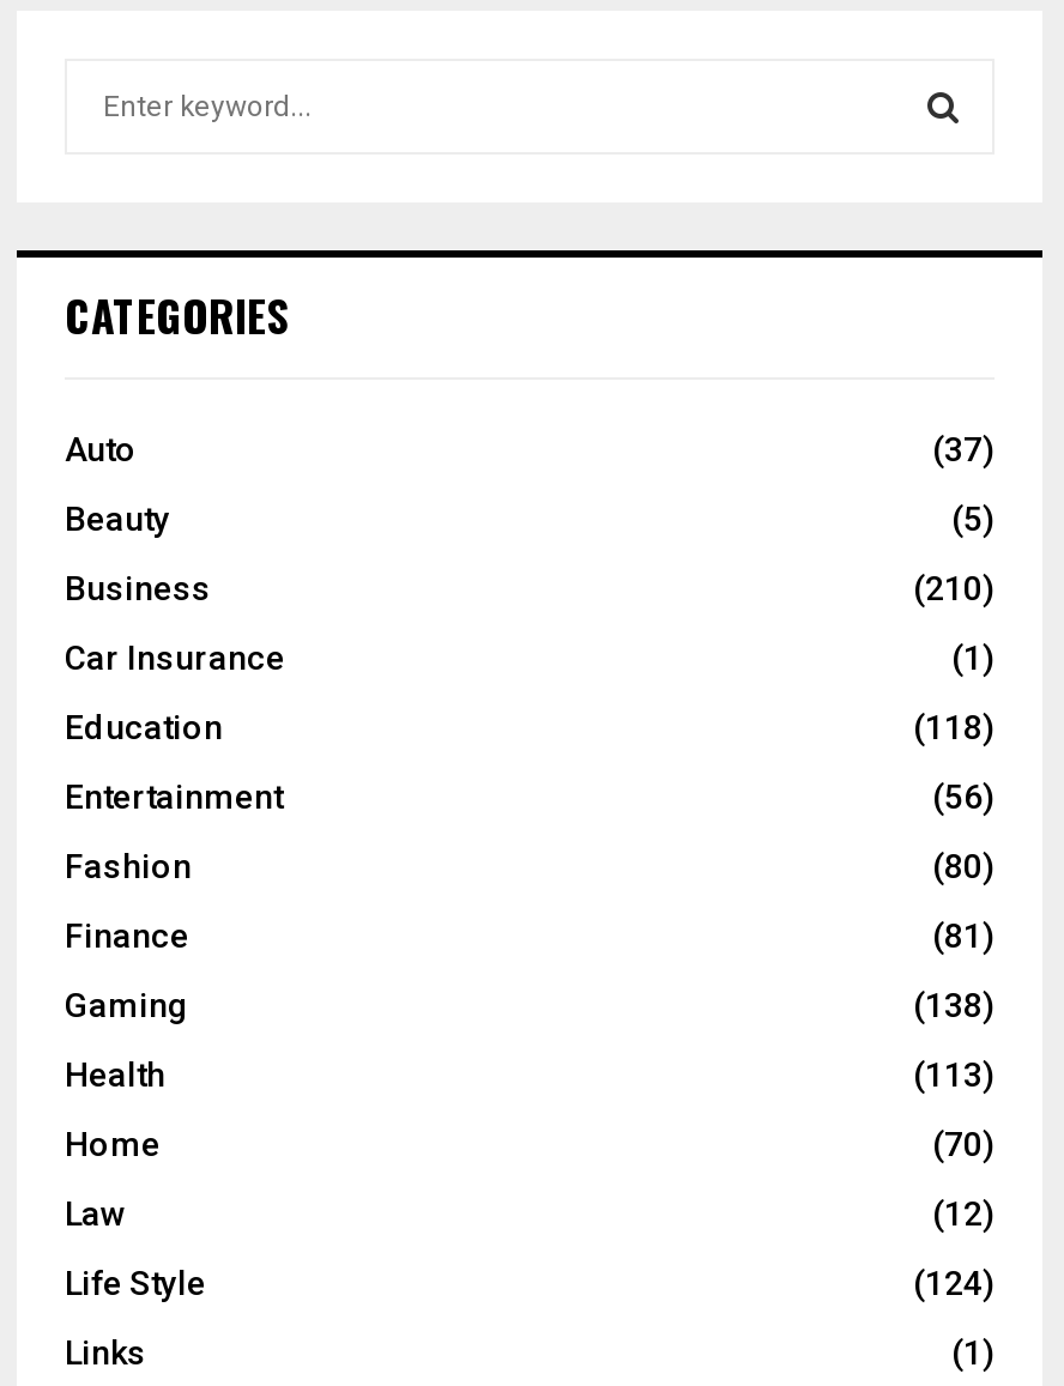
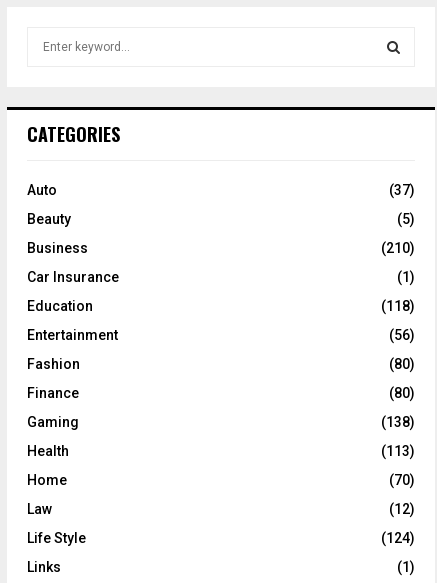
[932,917,995,955] (81) -> [389,385,415,401] (80)

